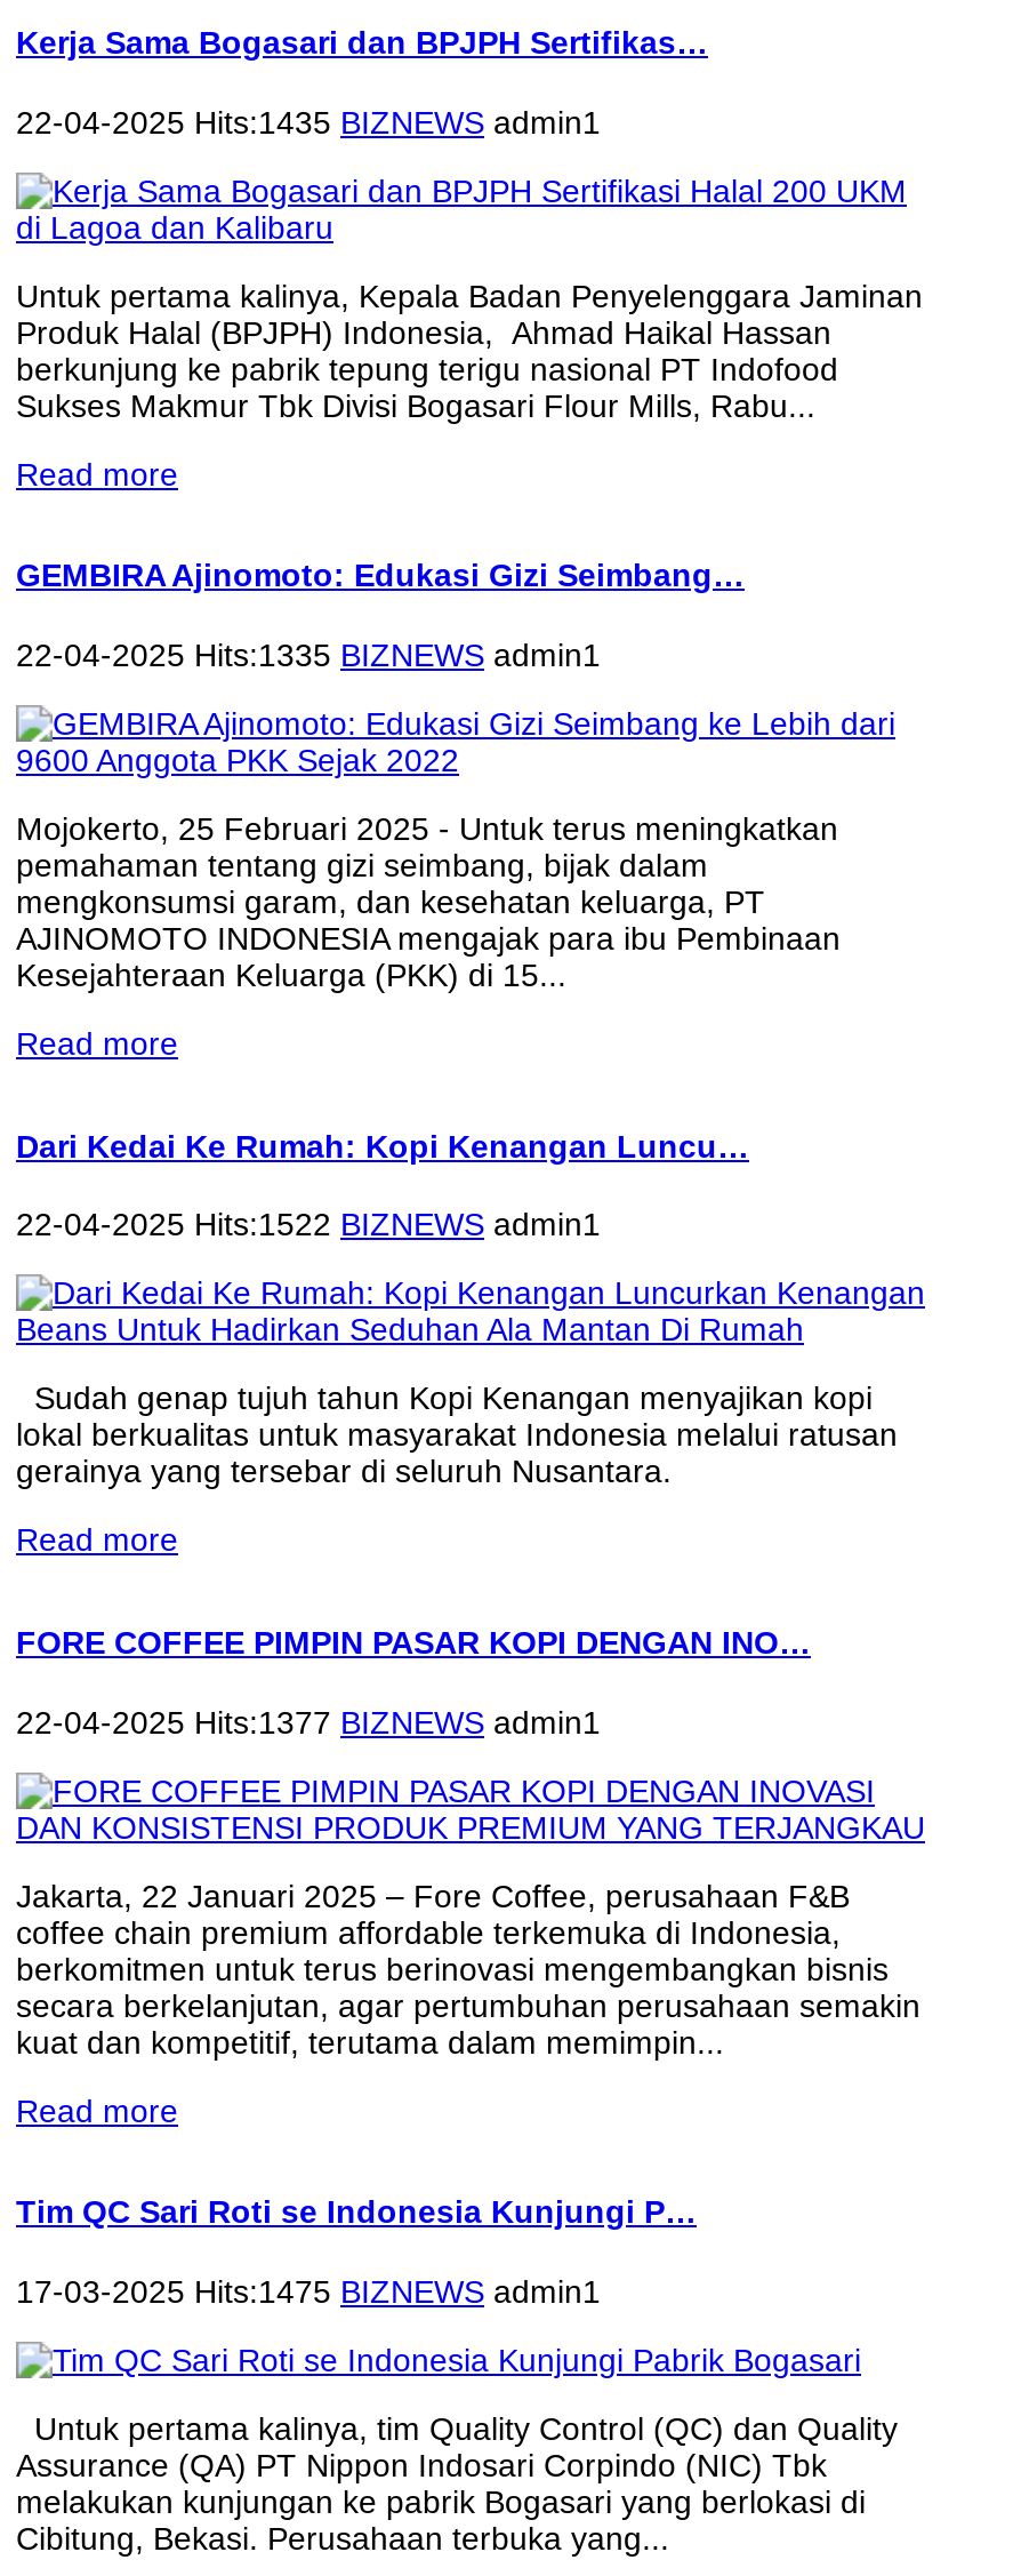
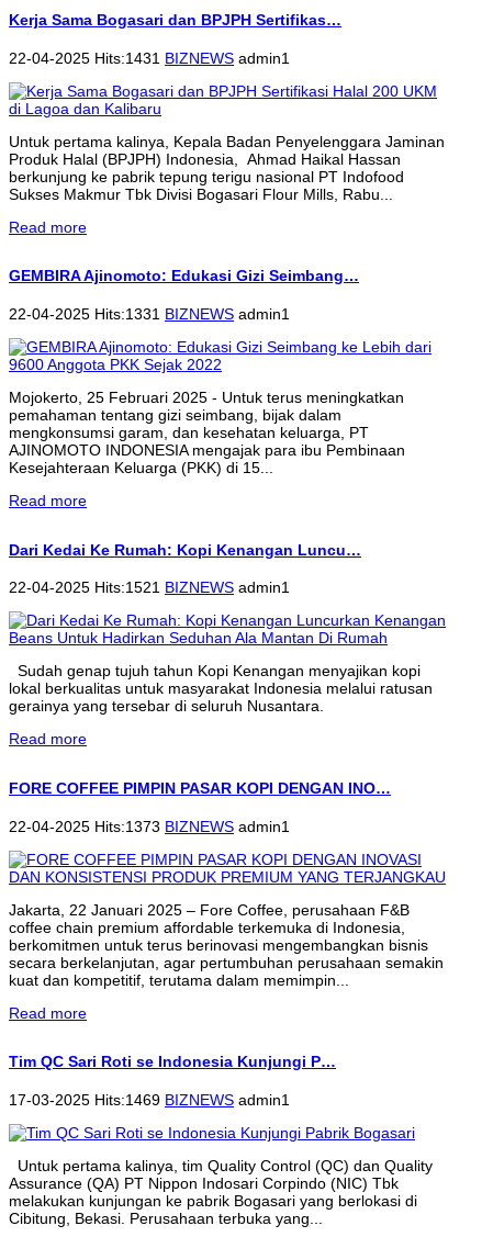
[16,104,601,140] 22-04-2025 Hits:1435 BIZNEWS admin1 -> [9,49,290,67] 22-04-2025 Hits:1431 BIZNEWS admin1
[16,637,601,673] 22-04-2025 Hits:1335 BIZNEWS admin1 -> [9,305,290,323] 22-04-2025 Hits:1331 BIZNEWS admin1
[16,1206,601,1243] 22-04-2025 Hits:1522 BIZNEWS admin1 -> [9,579,290,596] 22-04-2025 Hits:1521 BIZNEWS admin1
[16,1703,601,1739] 22-04-2025 Hits:1377 BIZNEWS admin1 -> [9,817,290,835] 22-04-2025 Hits:1373 BIZNEWS admin1
[16,2272,601,2309] 17-03-2025 Hits:1475 BIZNEWS admin1 -> [9,1091,290,1108] 17-03-2025 Hits:1469 BIZNEWS admin1

